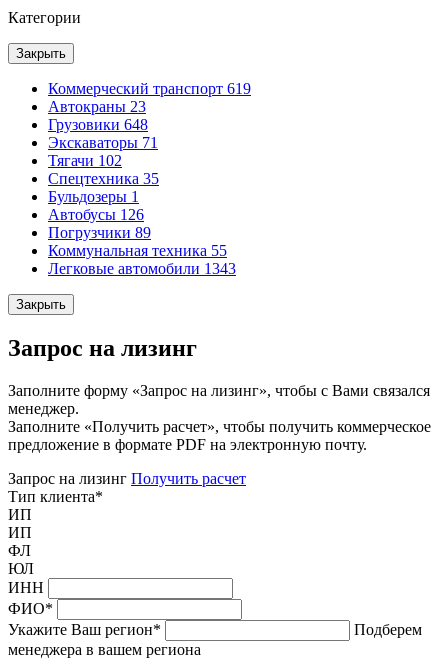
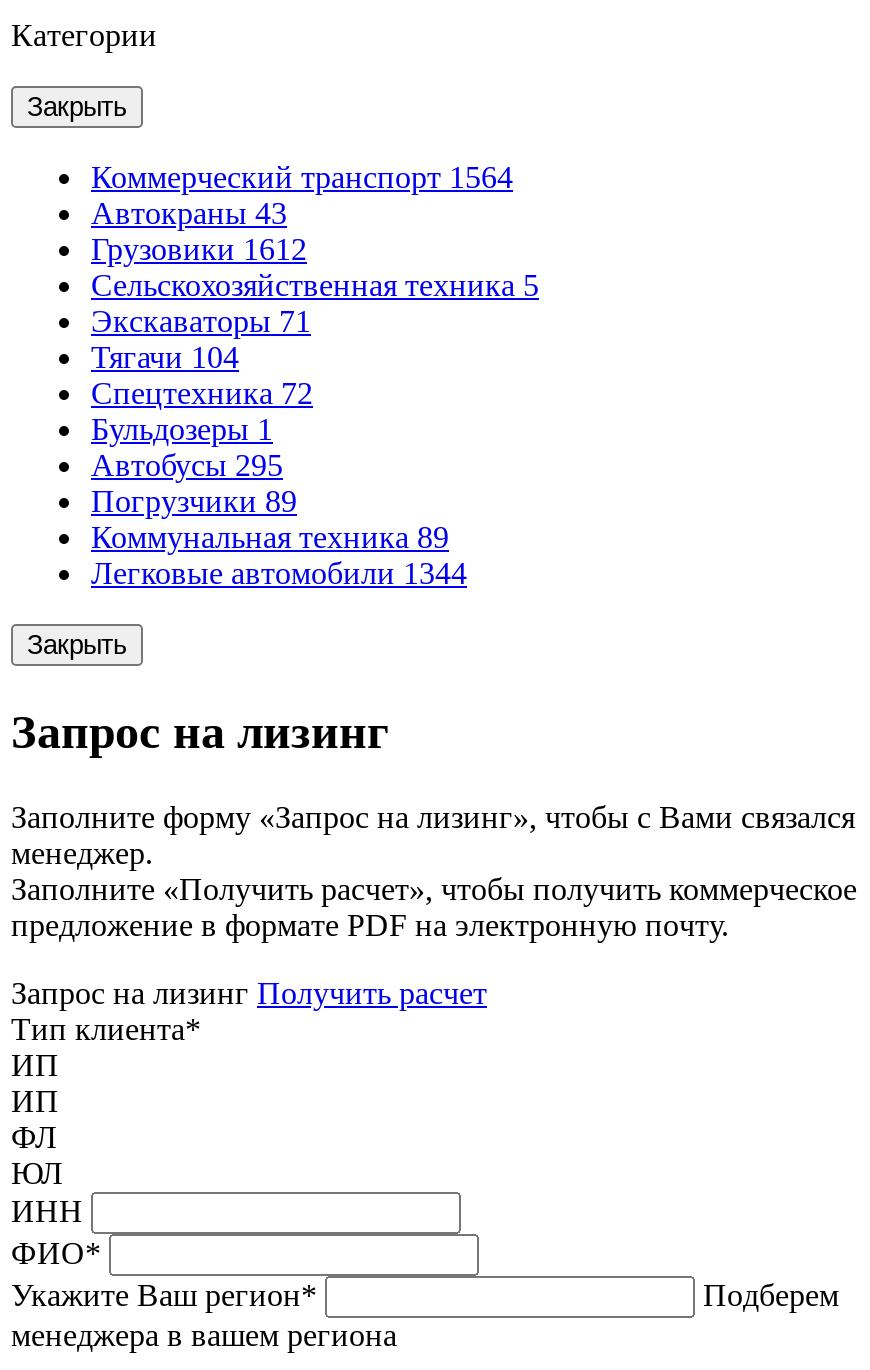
[48,80,251,133] Коммерческий транспорт 619 | Автокраны 23 | Грузовики 648 -> [91,160,539,302] Коммерческий транспорт 1564 | Автокраны 43 | Грузовики 1612 | Сельскохозяйственная техника 5
[48,152,122,169] Тягачи 102 -> [91,340,239,374] Тягачи 104
[48,170,159,187] Спецтехника 35 -> [91,376,313,410] Спецтехника 72
[48,206,144,223] Автобусы 126 -> [91,448,283,482] Автобусы 295
[48,242,227,259] Коммунальная техника 55 -> [91,520,449,554] Коммунальная техника 89
[48,260,236,277] Легковые автомобили 1343 -> [91,556,467,590] Легковые автомобили 1344

